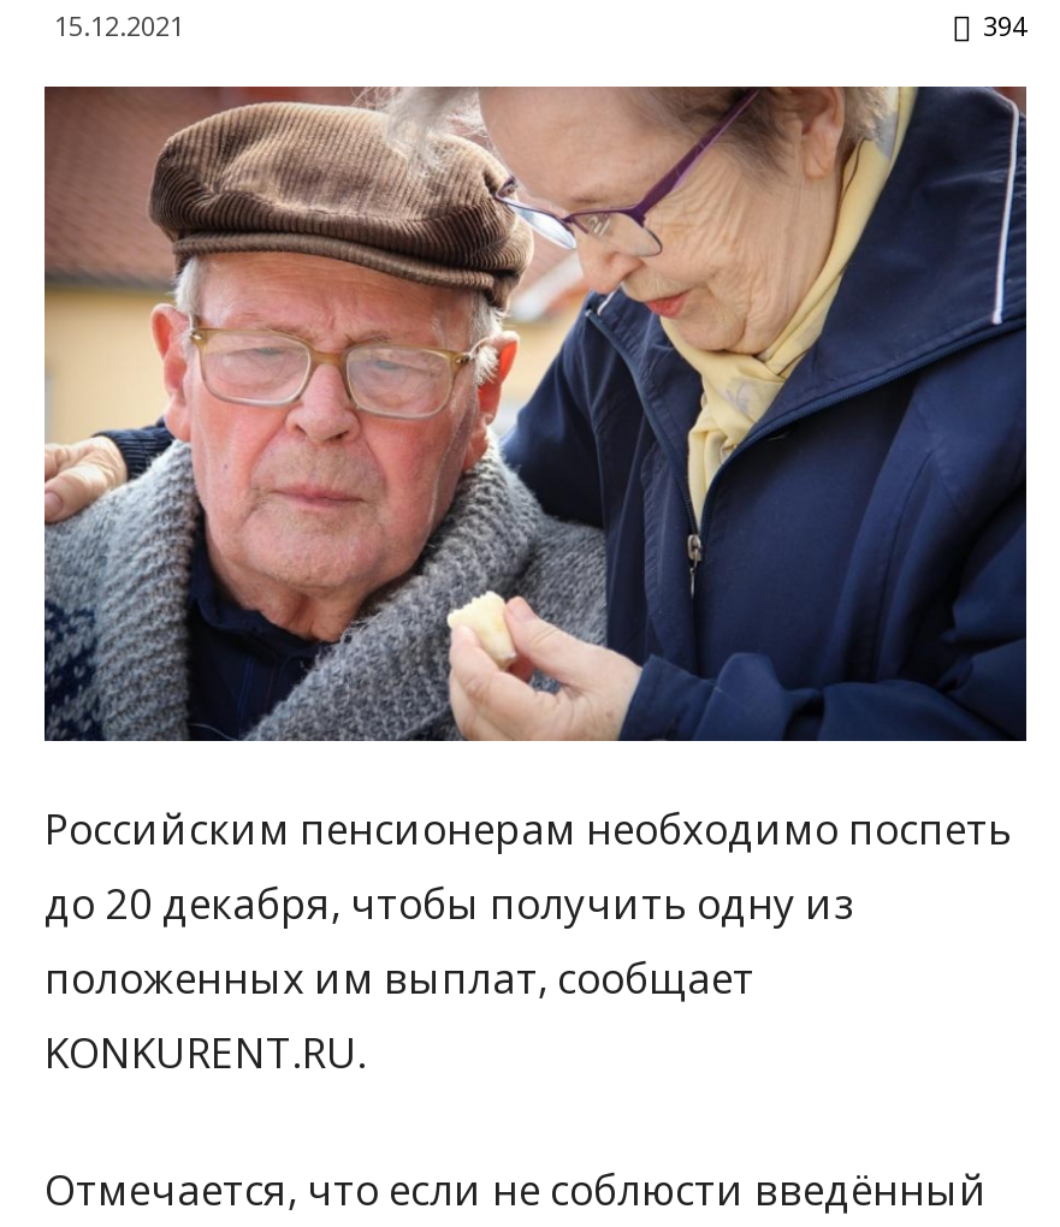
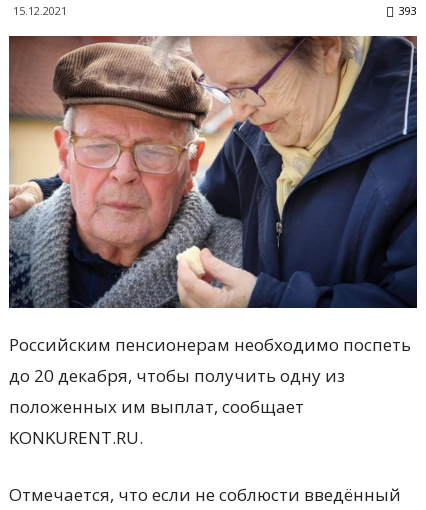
[983,7,1026,43] 394 -> [399,3,417,18] 393

